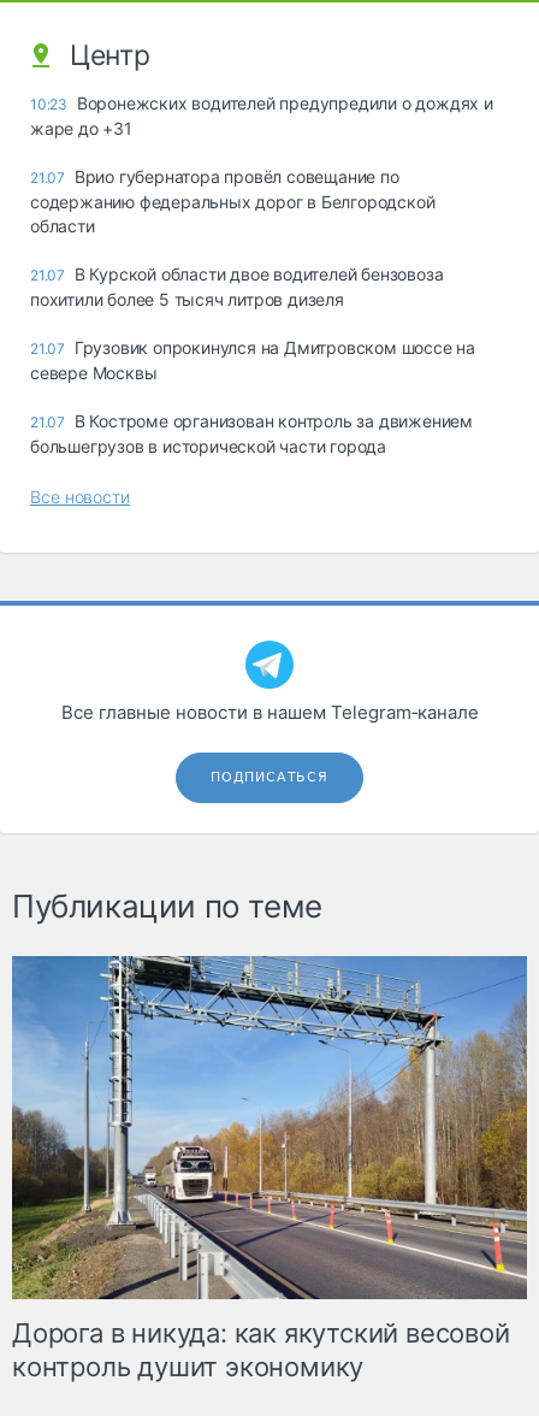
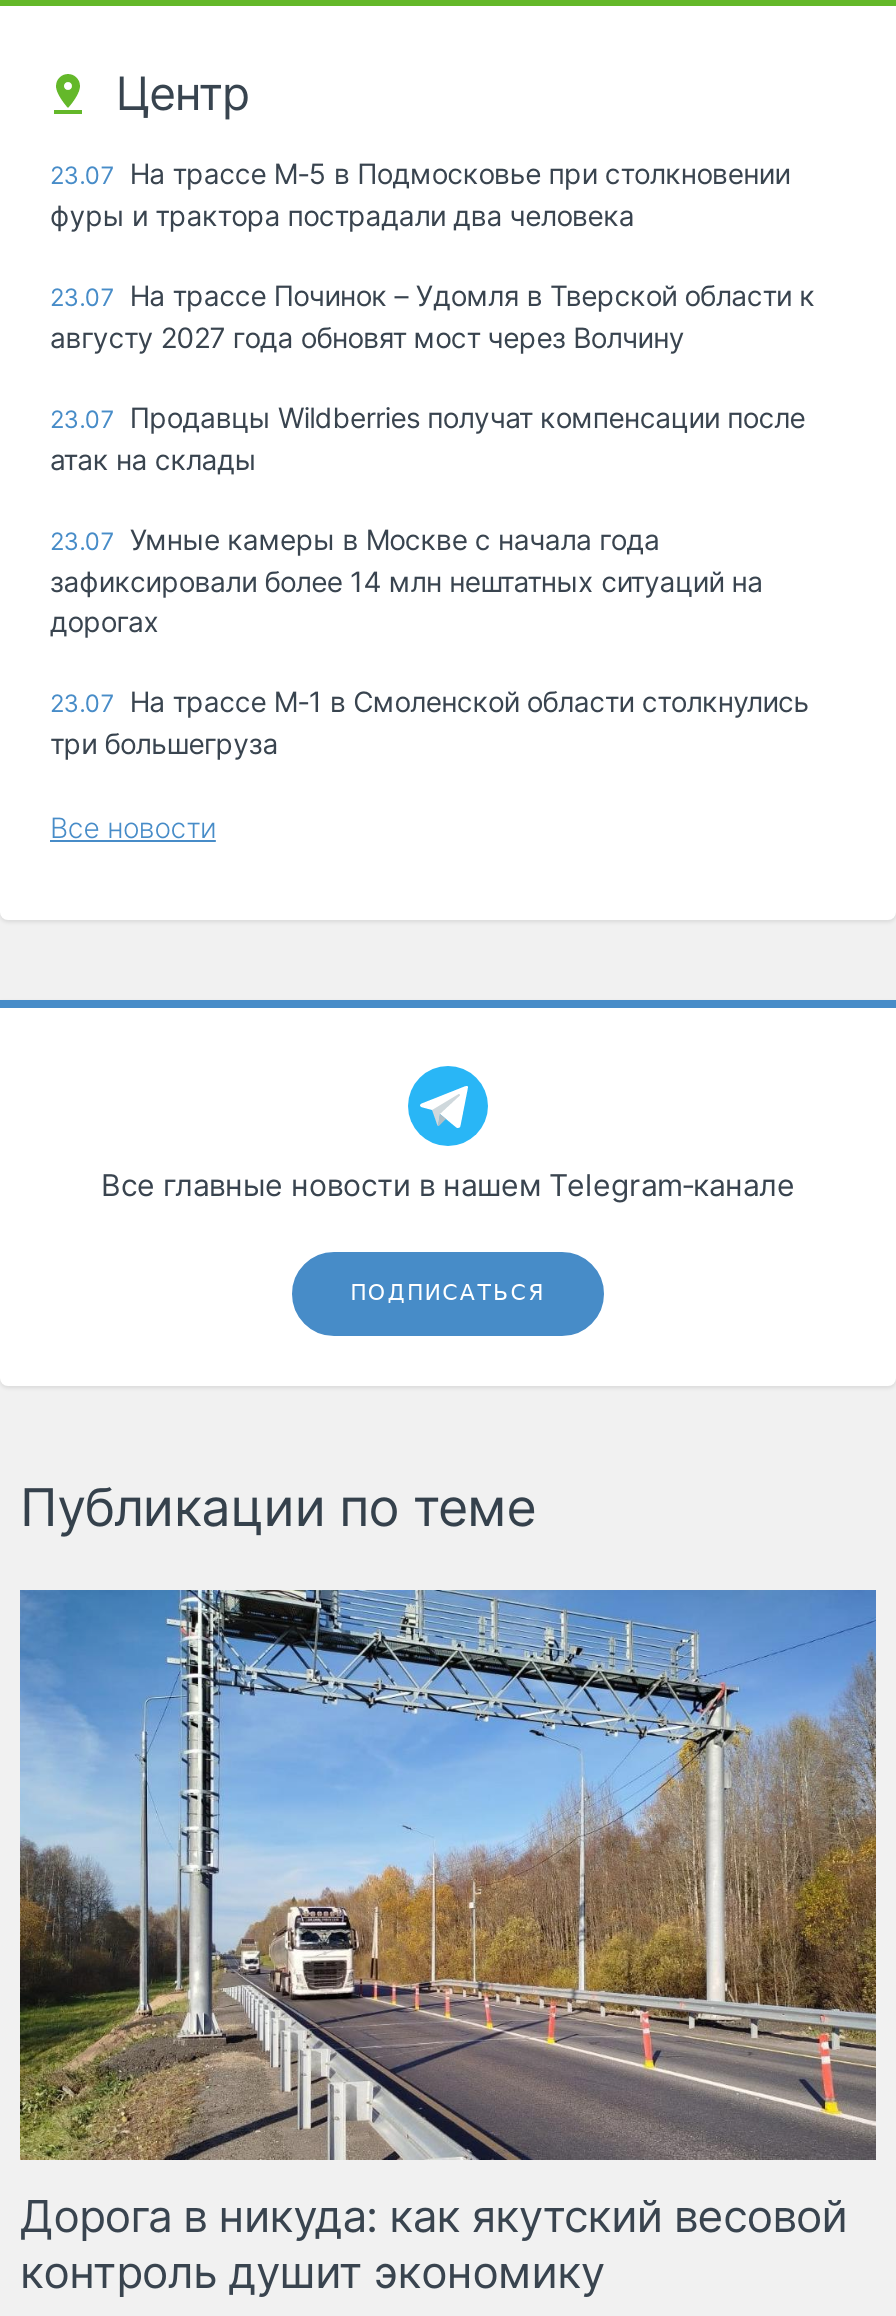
[30,93,493,139] 10:23 Воронежских водителей предупредили о дождях и | жаре до +31 -> [50,156,790,232] 23.07 На трассе М-5 в Подмосковье при столкновении | фуры и трактора пострадали два человека
[30,166,435,236] 21.07 Врио губернатора провёл совещание по | содержанию федеральных дорог в Белгородской | области -> [50,278,815,354] 23.07 На трассе Починок – Удомля в Тверской области к | августу 2027 года обновят мост через Волчину
[30,264,443,310] 21.07 В Курской области двое водителей бензовоза | похитили более 5 тысяч литров дизеля -> [50,400,805,476] 23.07 Продавцы Wildberries получат компенсации после | атак на склады
[30,337,475,383] 21.07 Грузовик опрокинулся на Дмитровском шоссе на | севере Москвы -> [50,522,763,638] 23.07 Умные камеры в Москве с начала года | зафиксировали более 14 млн нештатных ситуаций на | дорогах
[30,411,473,456] 21.07 В Костроме организован контроль за движением | большегрузов в исторической части города -> [50,684,809,760] 23.07 На трассе М-1 в Смоленской области столкнулись | три большегруза

